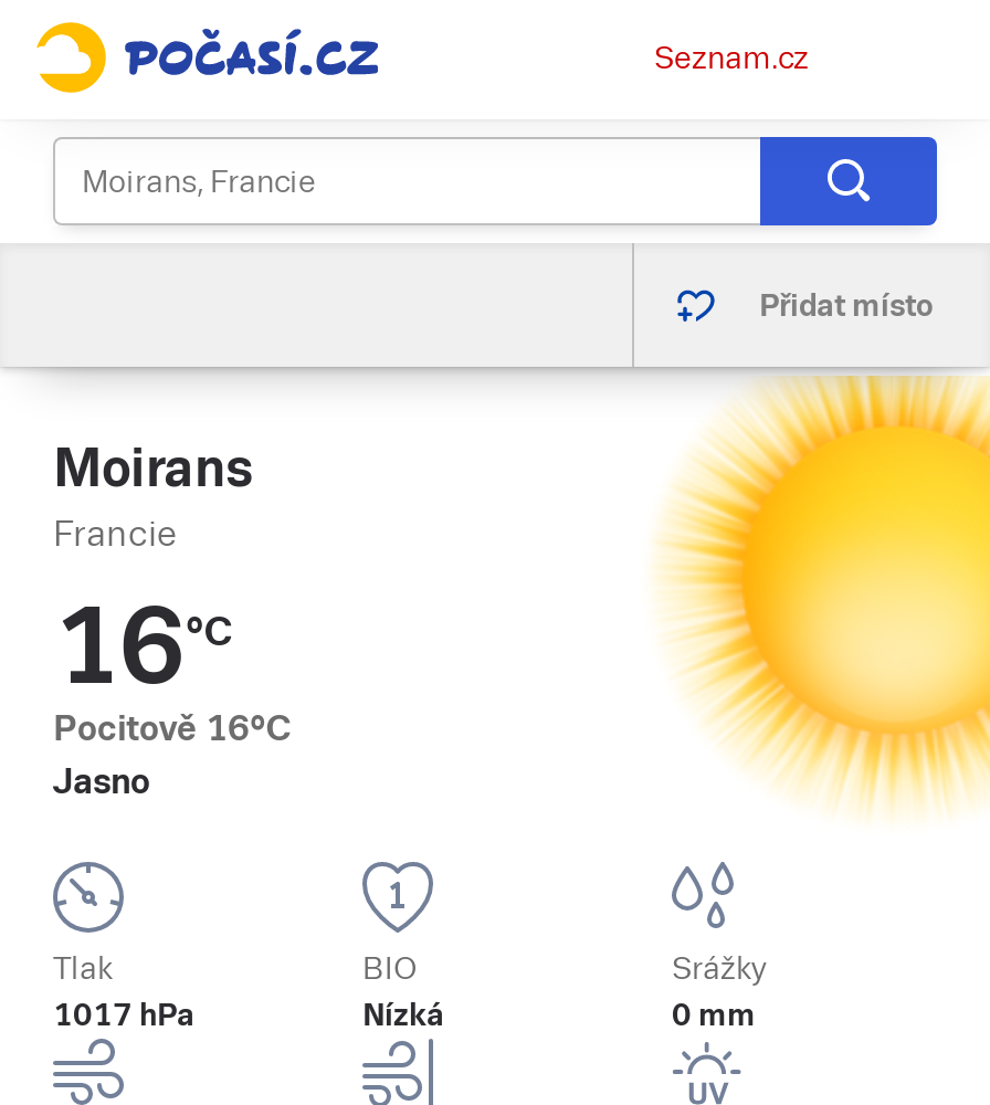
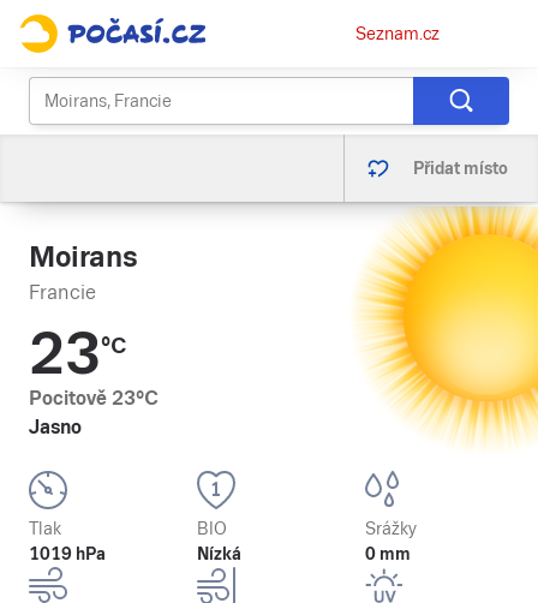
[53,586,232,707] 16°C -> [29,321,126,387] 23°C
[53,707,292,749] Pocitově 16°C -> [29,387,159,410] Pocitově 23°C
[53,997,194,1032] 1017 hPa -> [29,544,106,563] 1019 hPa

